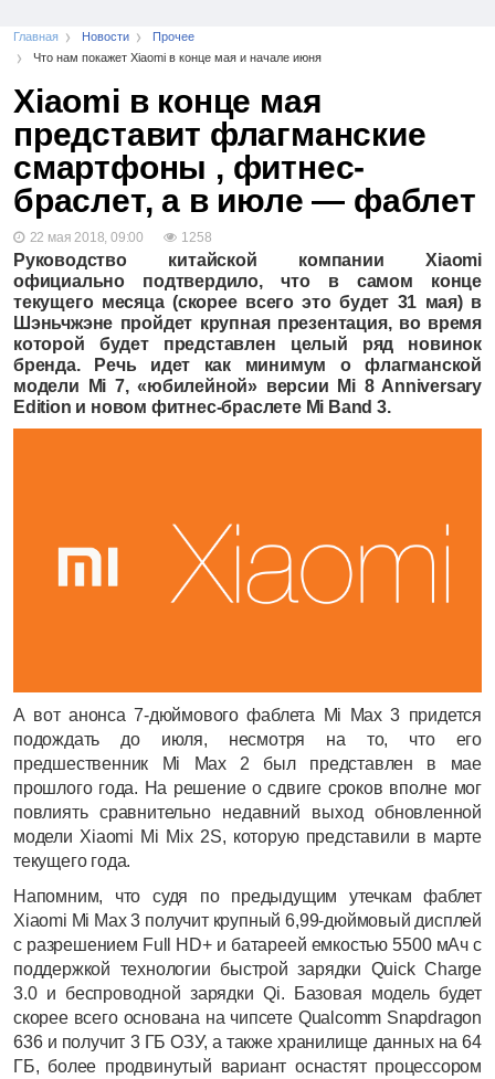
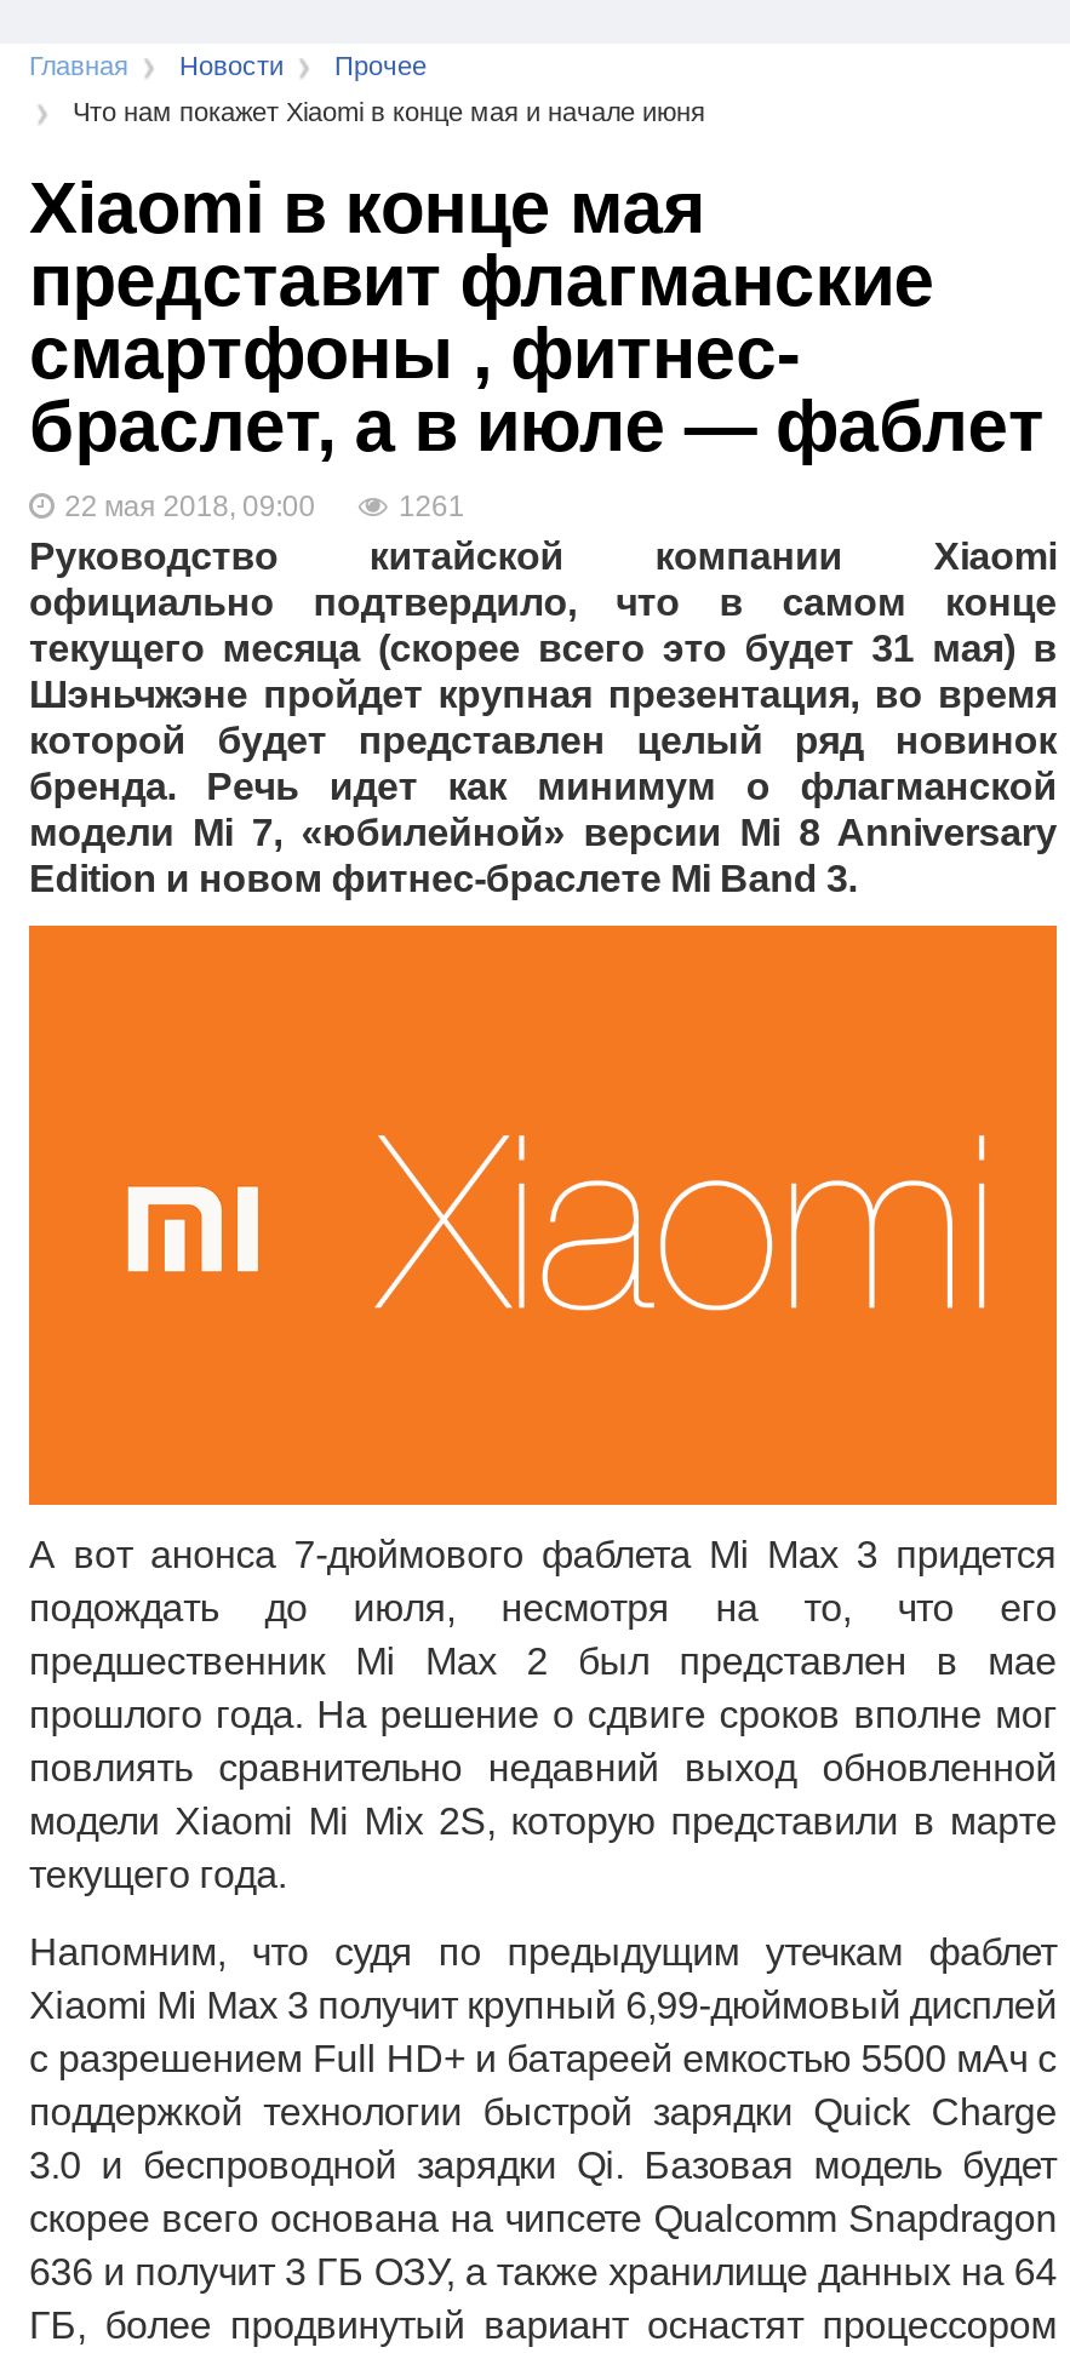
[179,230,212,245] 1258 -> [392,490,464,523] 1261

